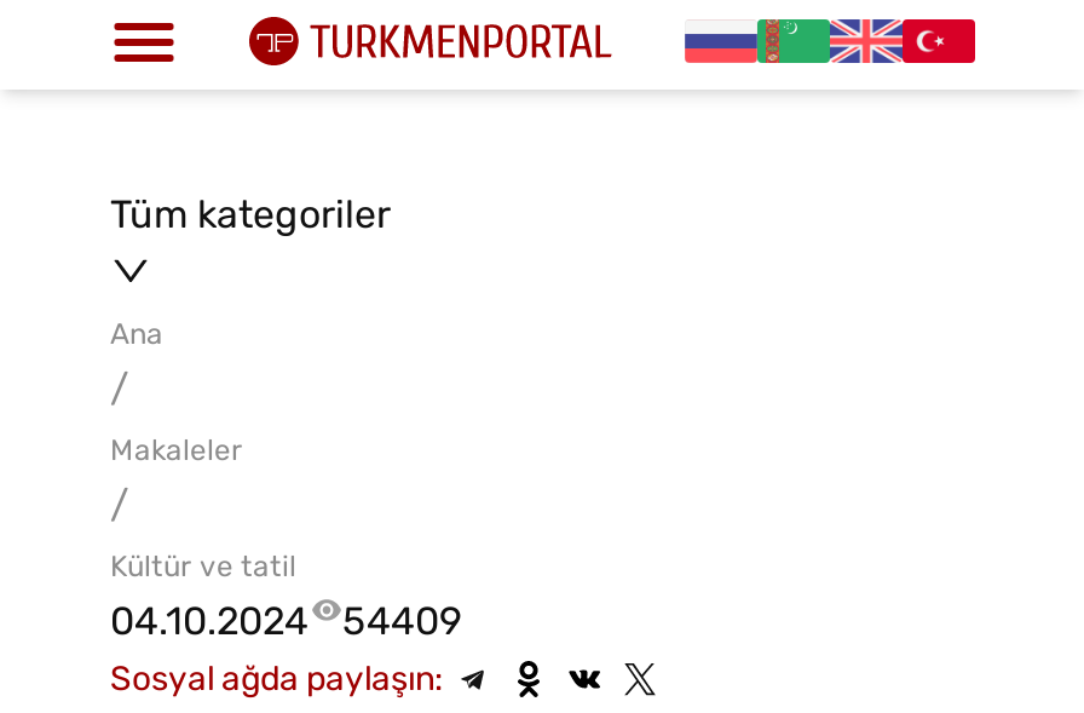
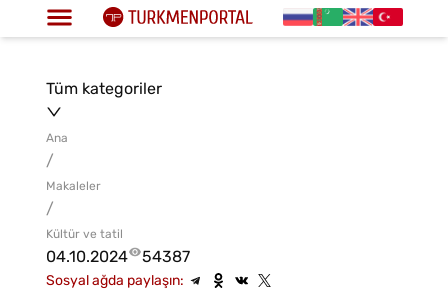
[110,598,461,644] 04.10.2024 54409 -> [45,247,189,266] 04.10.2024 54387

